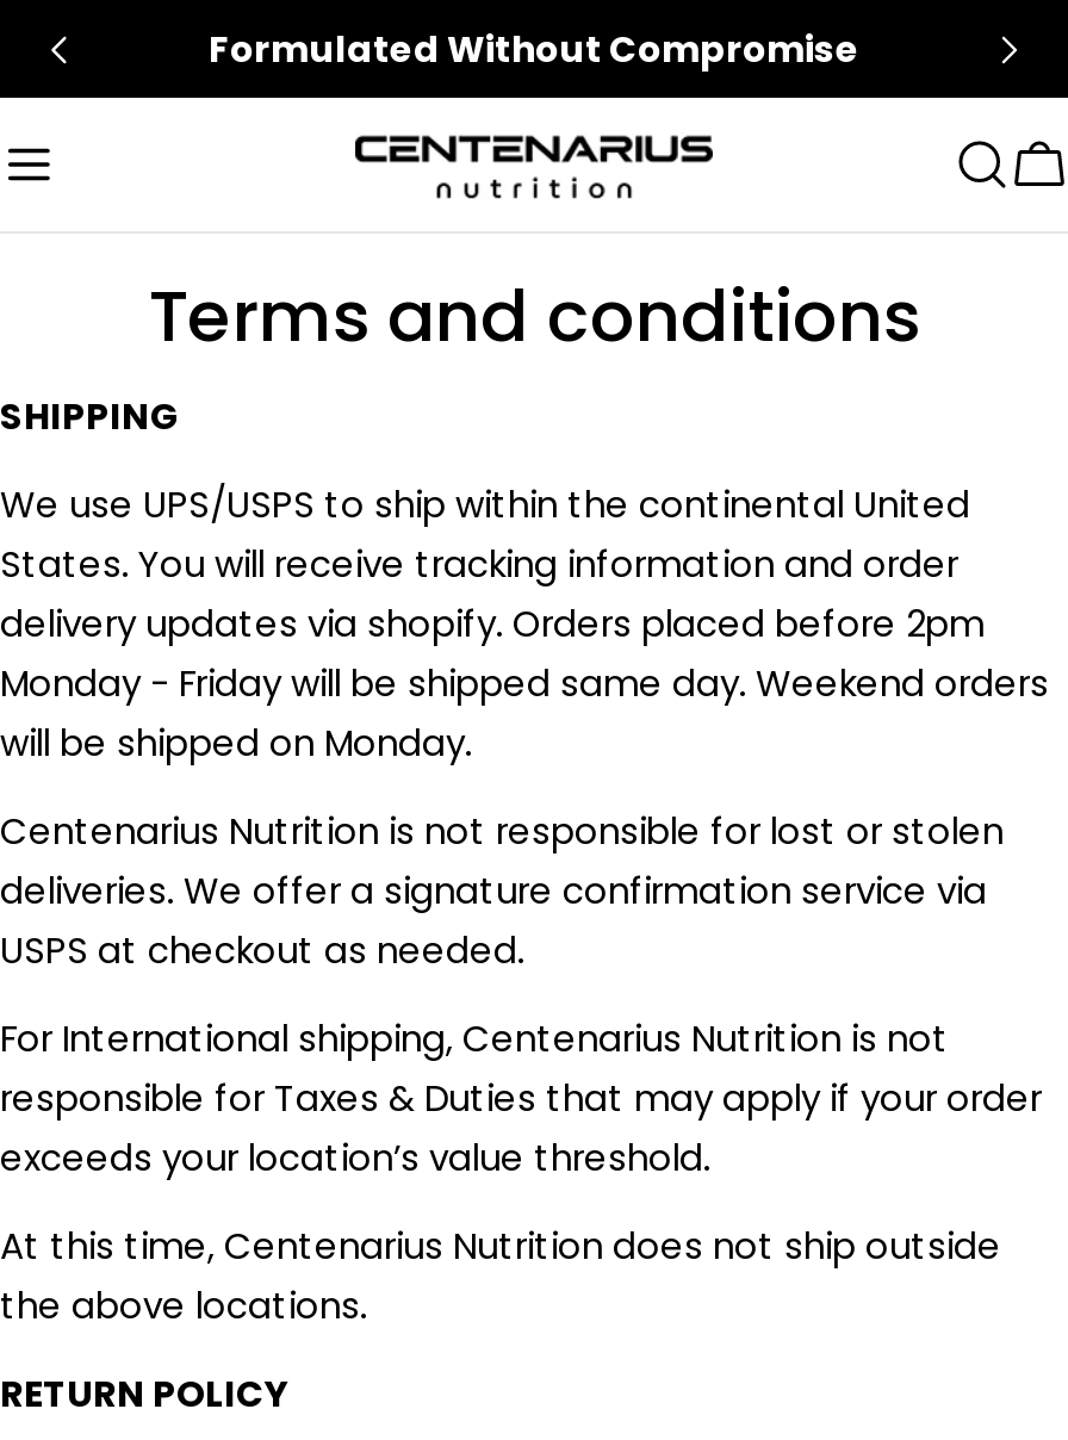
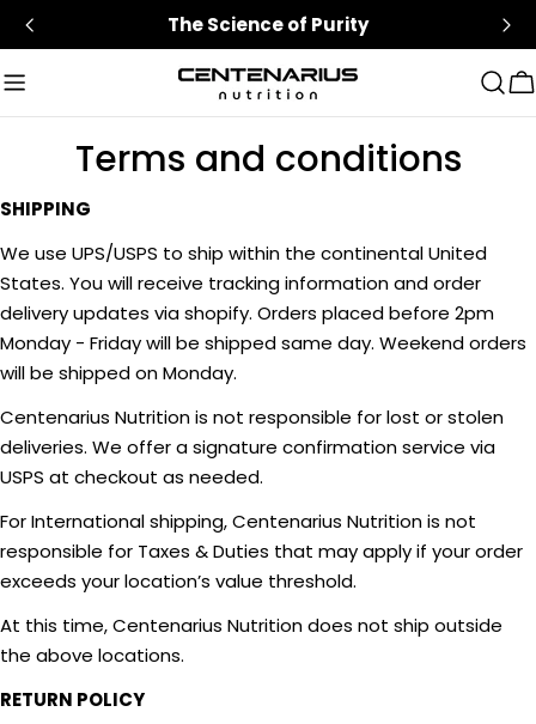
[209,24,859,74] Formulated Without Compromise -> [167,12,368,37] The Science of Purity

